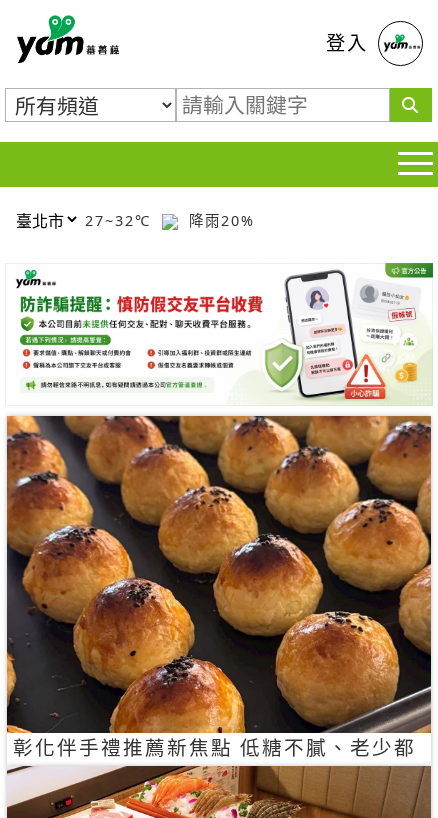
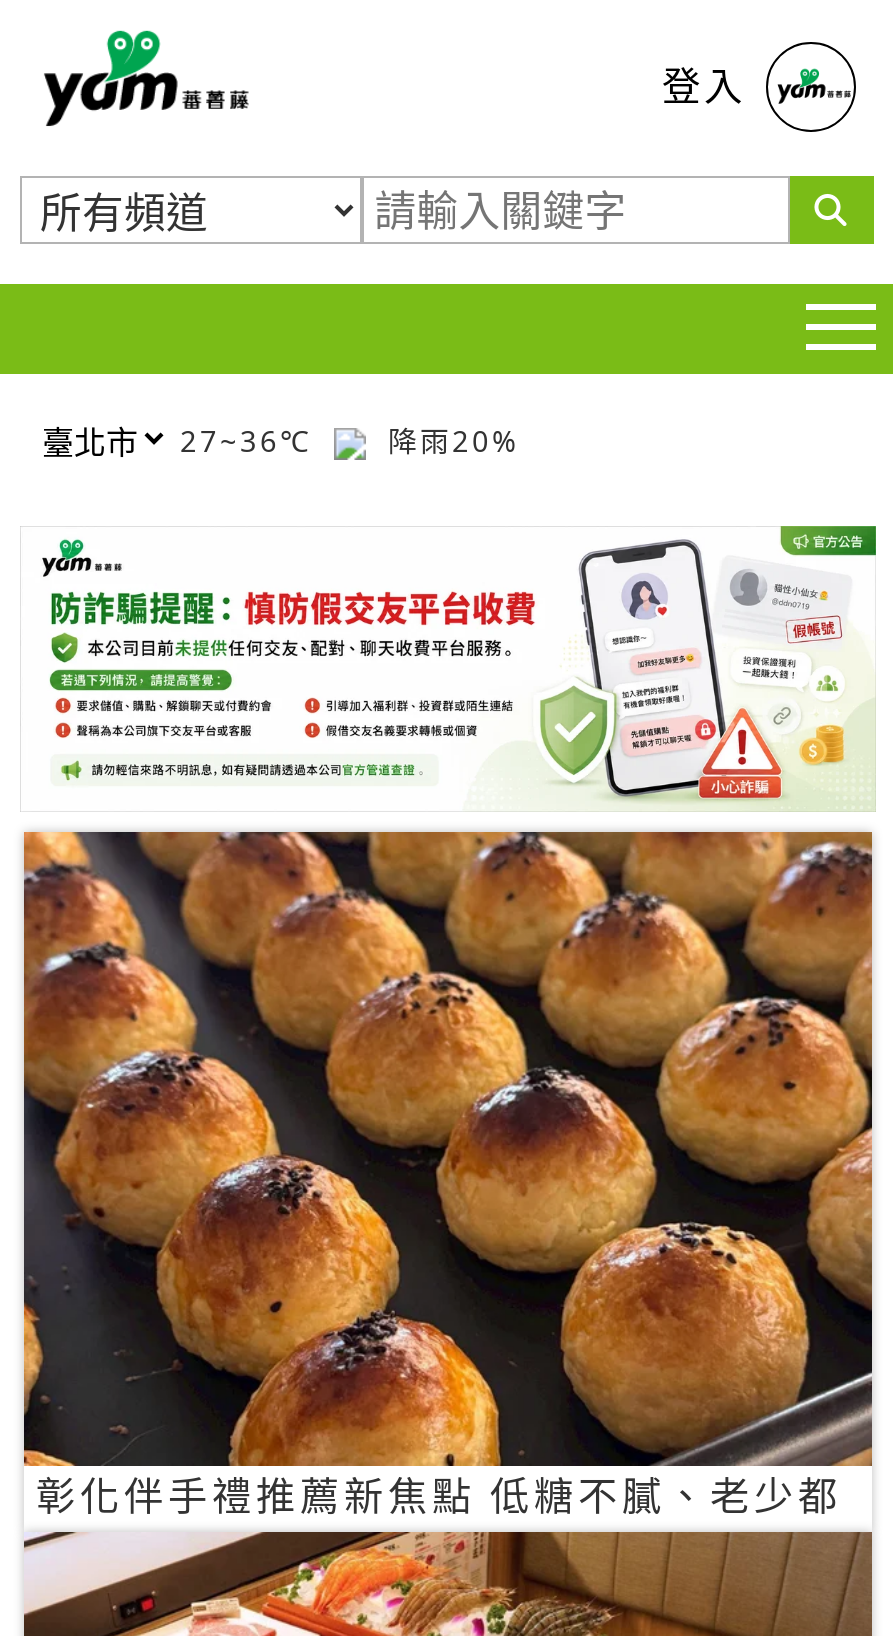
[85,210,255,229] 27~32℃ 降雨20% -> [180,421,520,459] 27~36℃ 降雨20%

